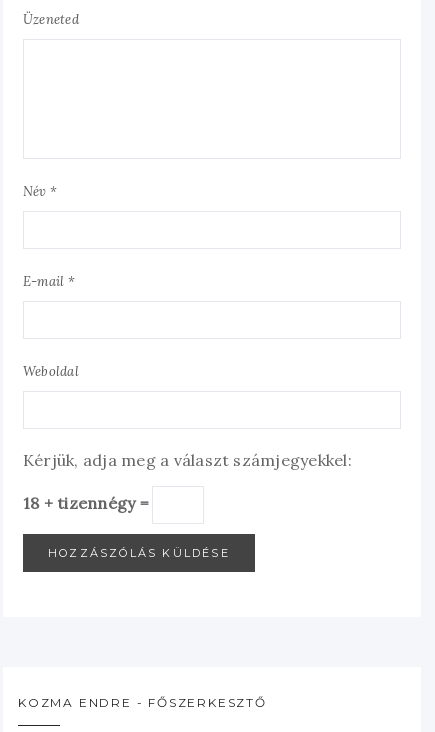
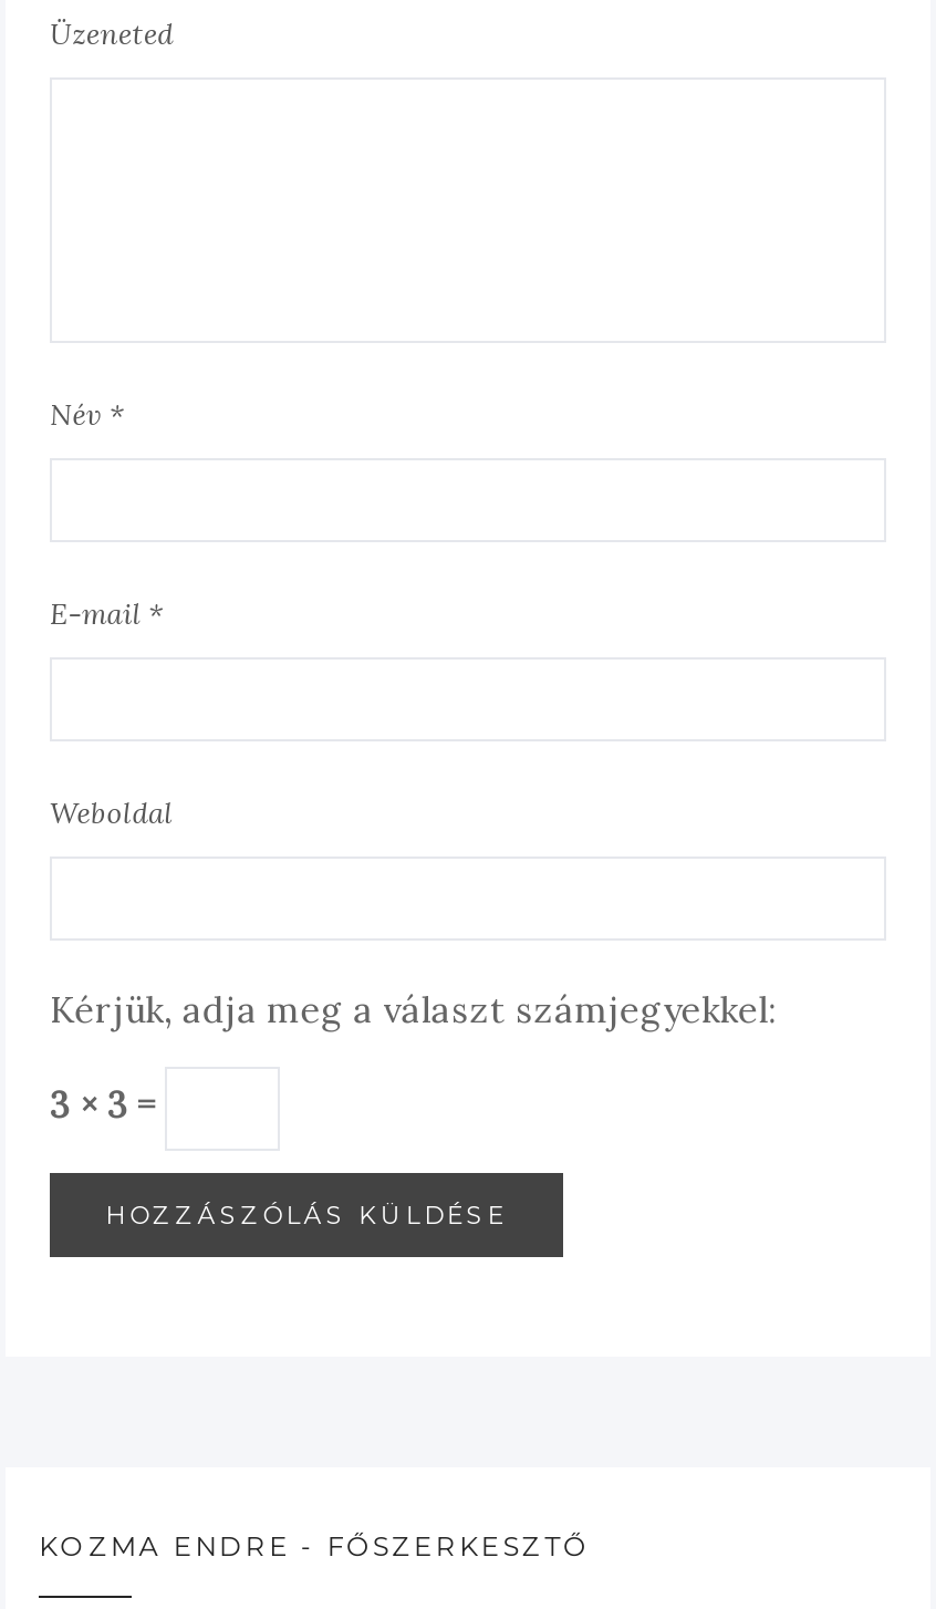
[23,493,152,513] 18 + tizennégy = -> [50,1081,165,1125] 3 × 3 =

